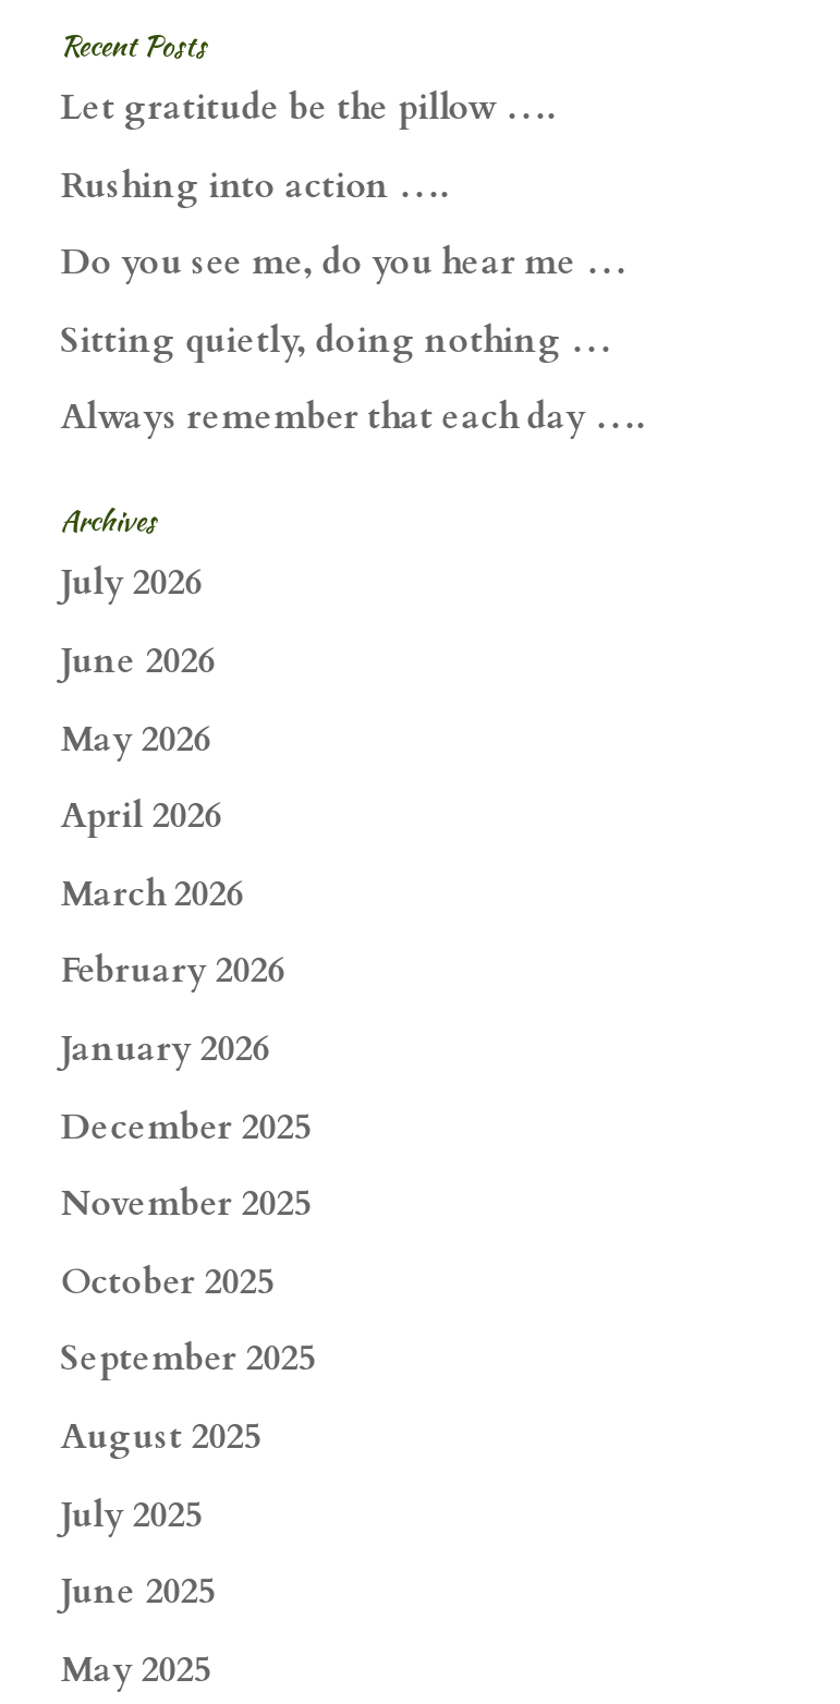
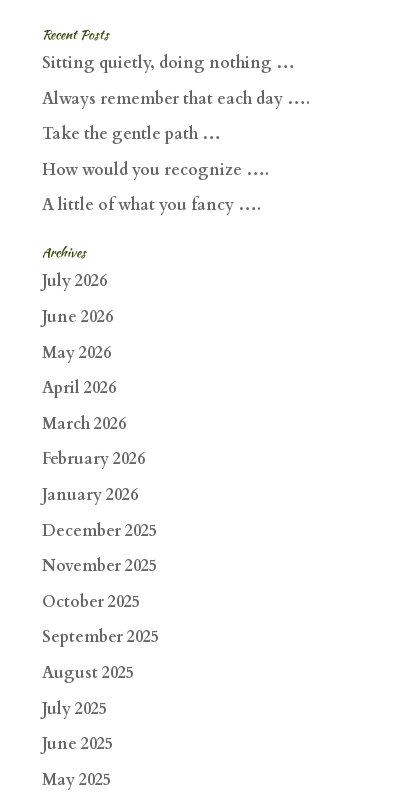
[61,84,627,287] Let gratitude be the pillow …. | Rushing into action …. | Do you see me, do you hear me … -> none
moved [61,317,645,442] -> [42,52,310,110]: Sitting quietly, doing nothing … | Always remember that each day ….
none -> [42,123,269,216] Take the gentle path … | How would you recognize …. | A little of what you fancy ….

